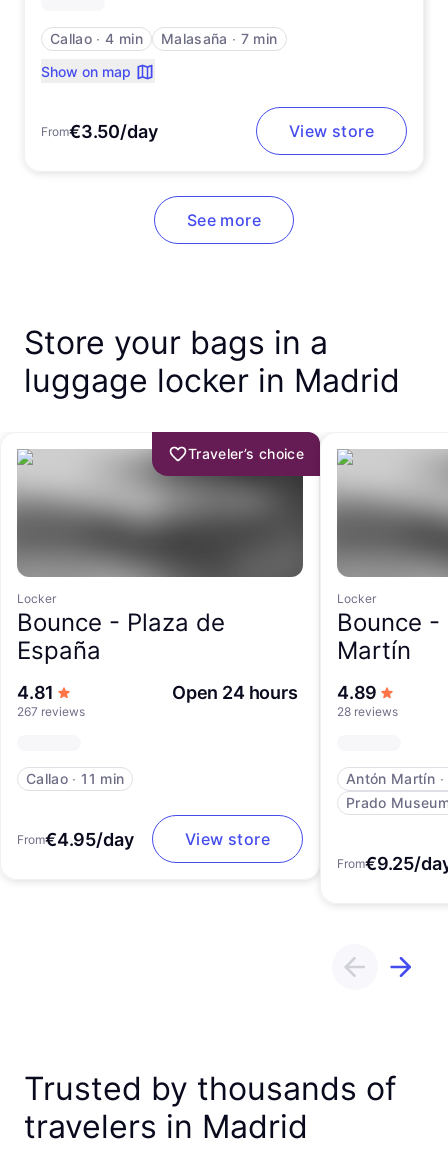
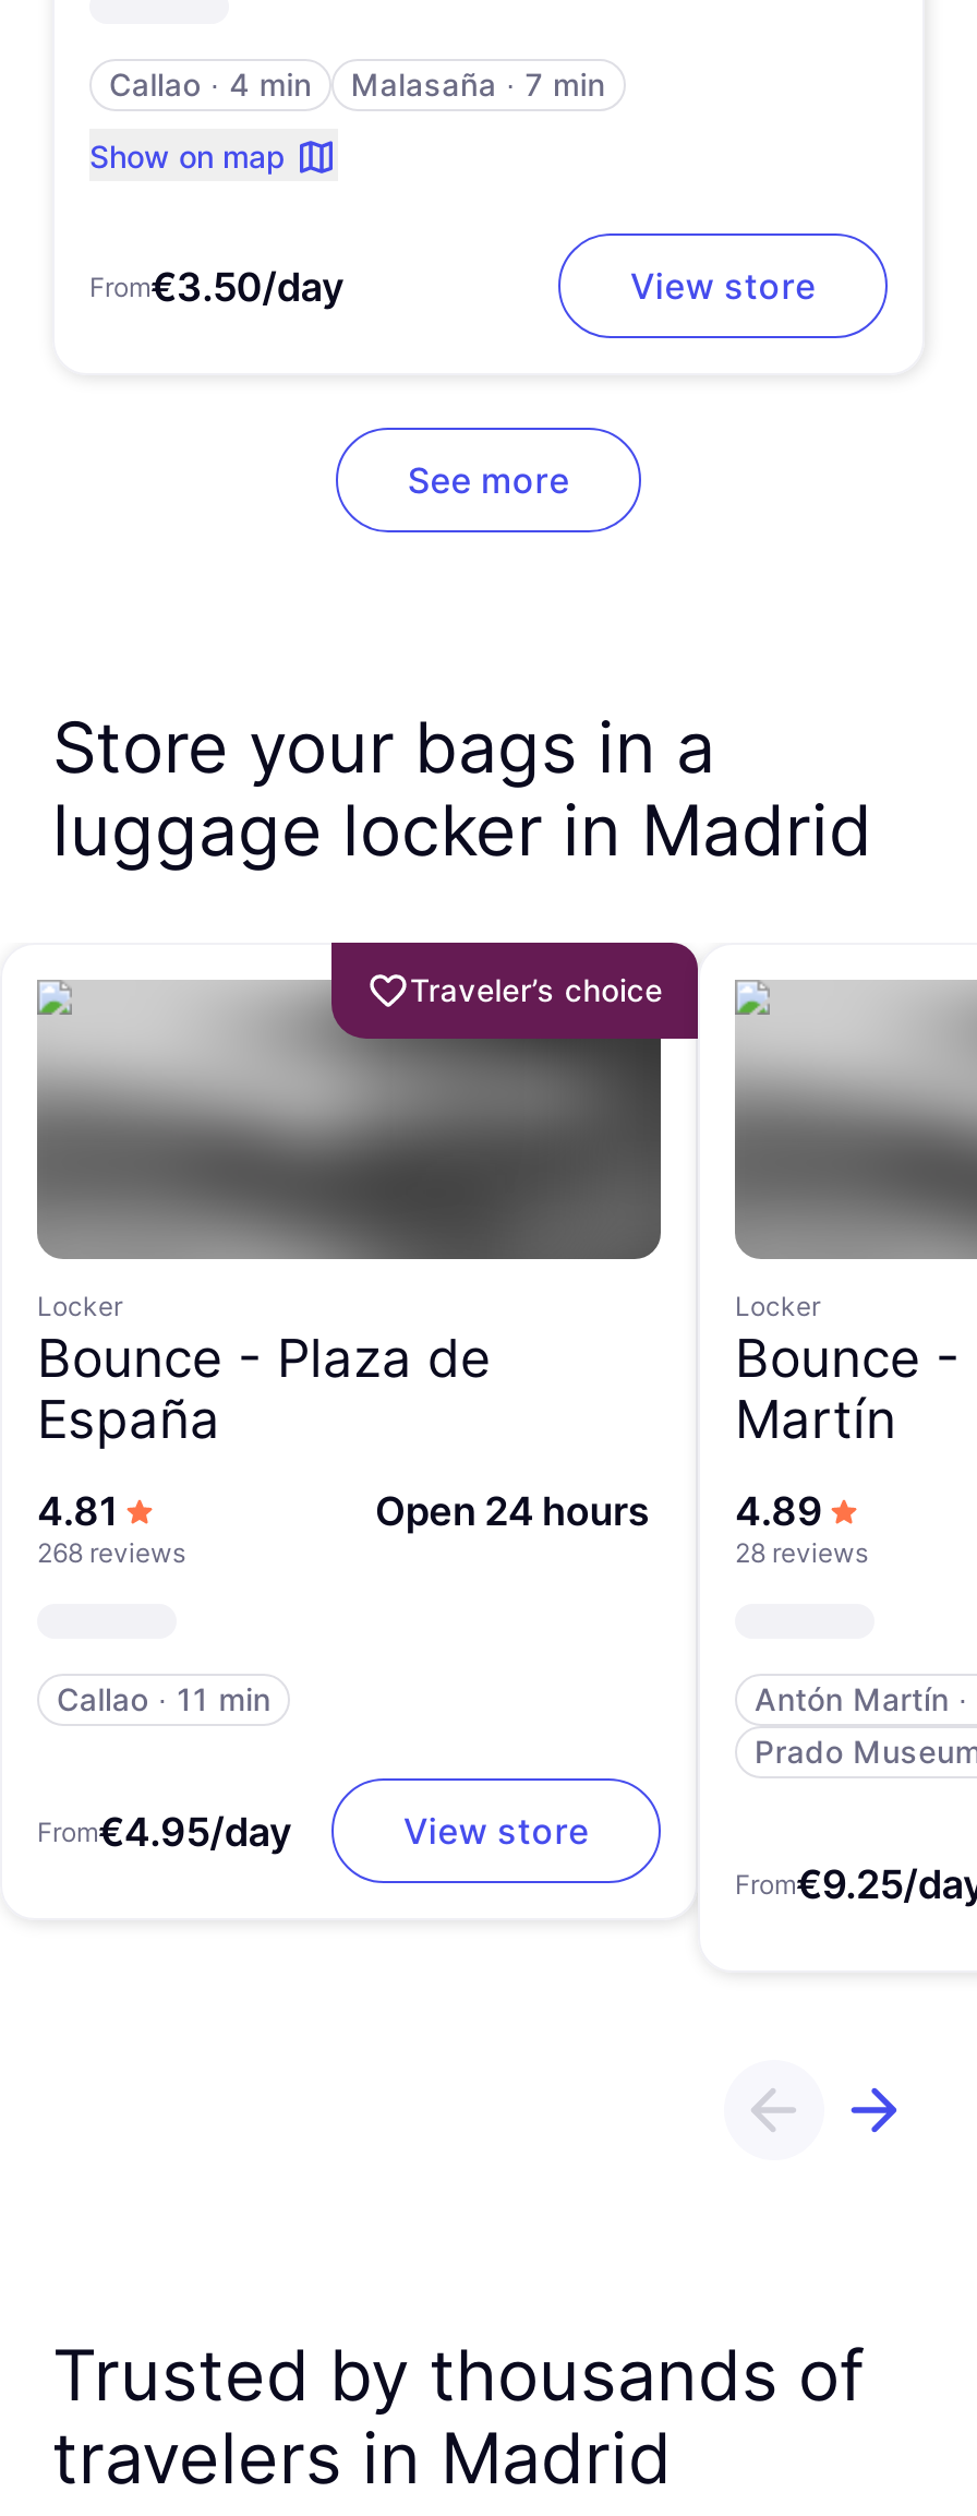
[17,704,85,719] 267 reviews -> [37,1536,185,1569] 268 reviews

